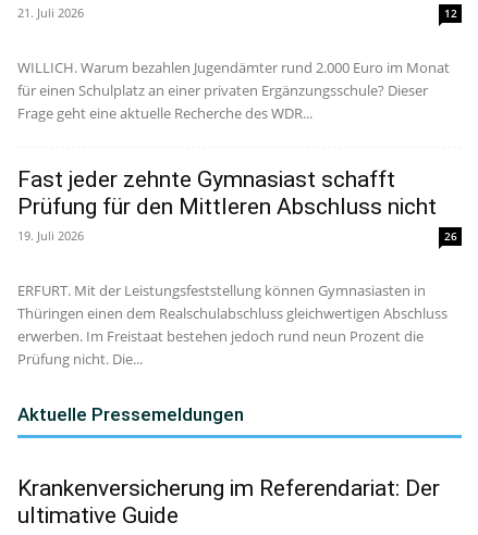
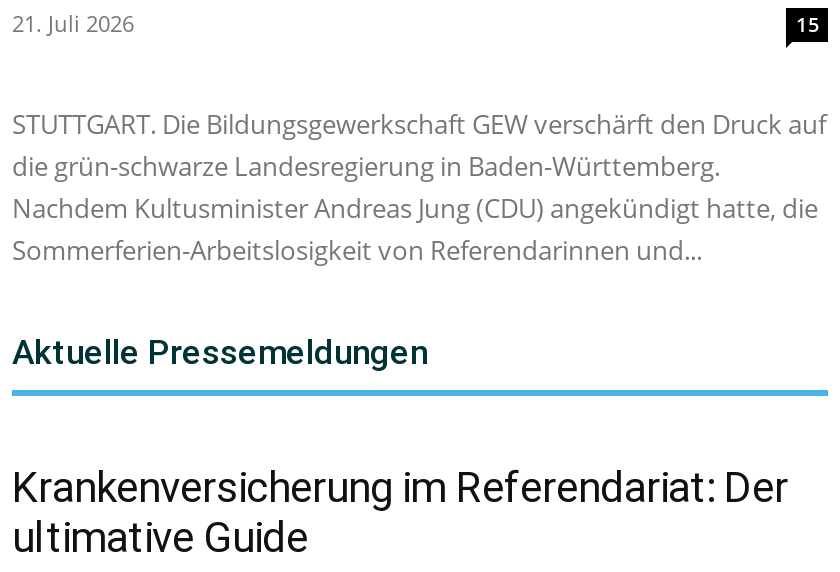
[17,6,457,369] 12 | WILLICH. Warum bezahlen Jugendämter rund 2.000 Euro im Monat | für einen Schulplatz an einer privaten Ergänzungsschule? Dieser | Frage geht eine aktuelle Recherche des WDR... | Fast jeder zehnte Gymnasiast schafft | Prüfung für den Mittleren Abschluss nicht | 19. Juli 2026 | 26 | ERFURT. Mit der Leistungsfeststellung können Gymnasiasten in | Thüringen einen dem Realschulabschluss gleichwertigen Abschluss | erwerben. Im Freistaat bestehen jedoch rund neun Prozent die | Prüfung nicht. Die... -> [12,10,826,268] 15 | STUTTGART. Die Bildungsgewerkschaft GEW verschärft den Druck auf | die grün-schwarze Landesregierung in Baden-Württemberg. | Nachdem Kultusminister Andreas Jung (CDU) angekündigt hatte, die | Sommerferien-Arbeitslosigkeit von Referendarinnen und...

